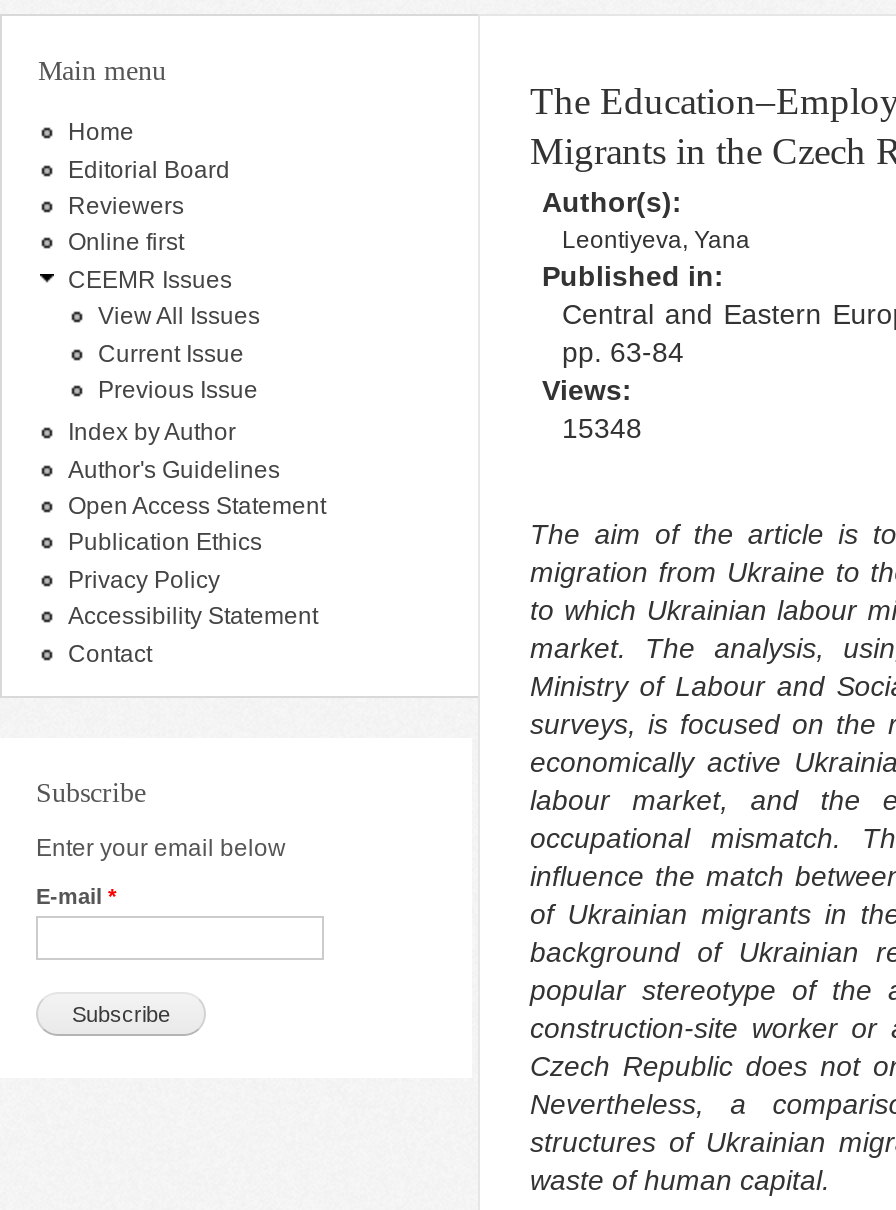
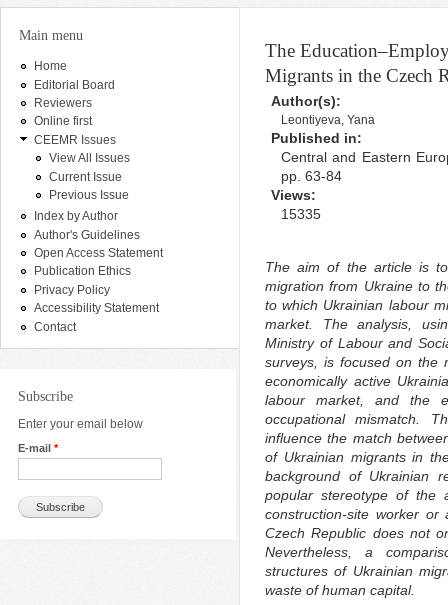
[562,413,642,445] 15348 -> [281,206,321,222] 15335

